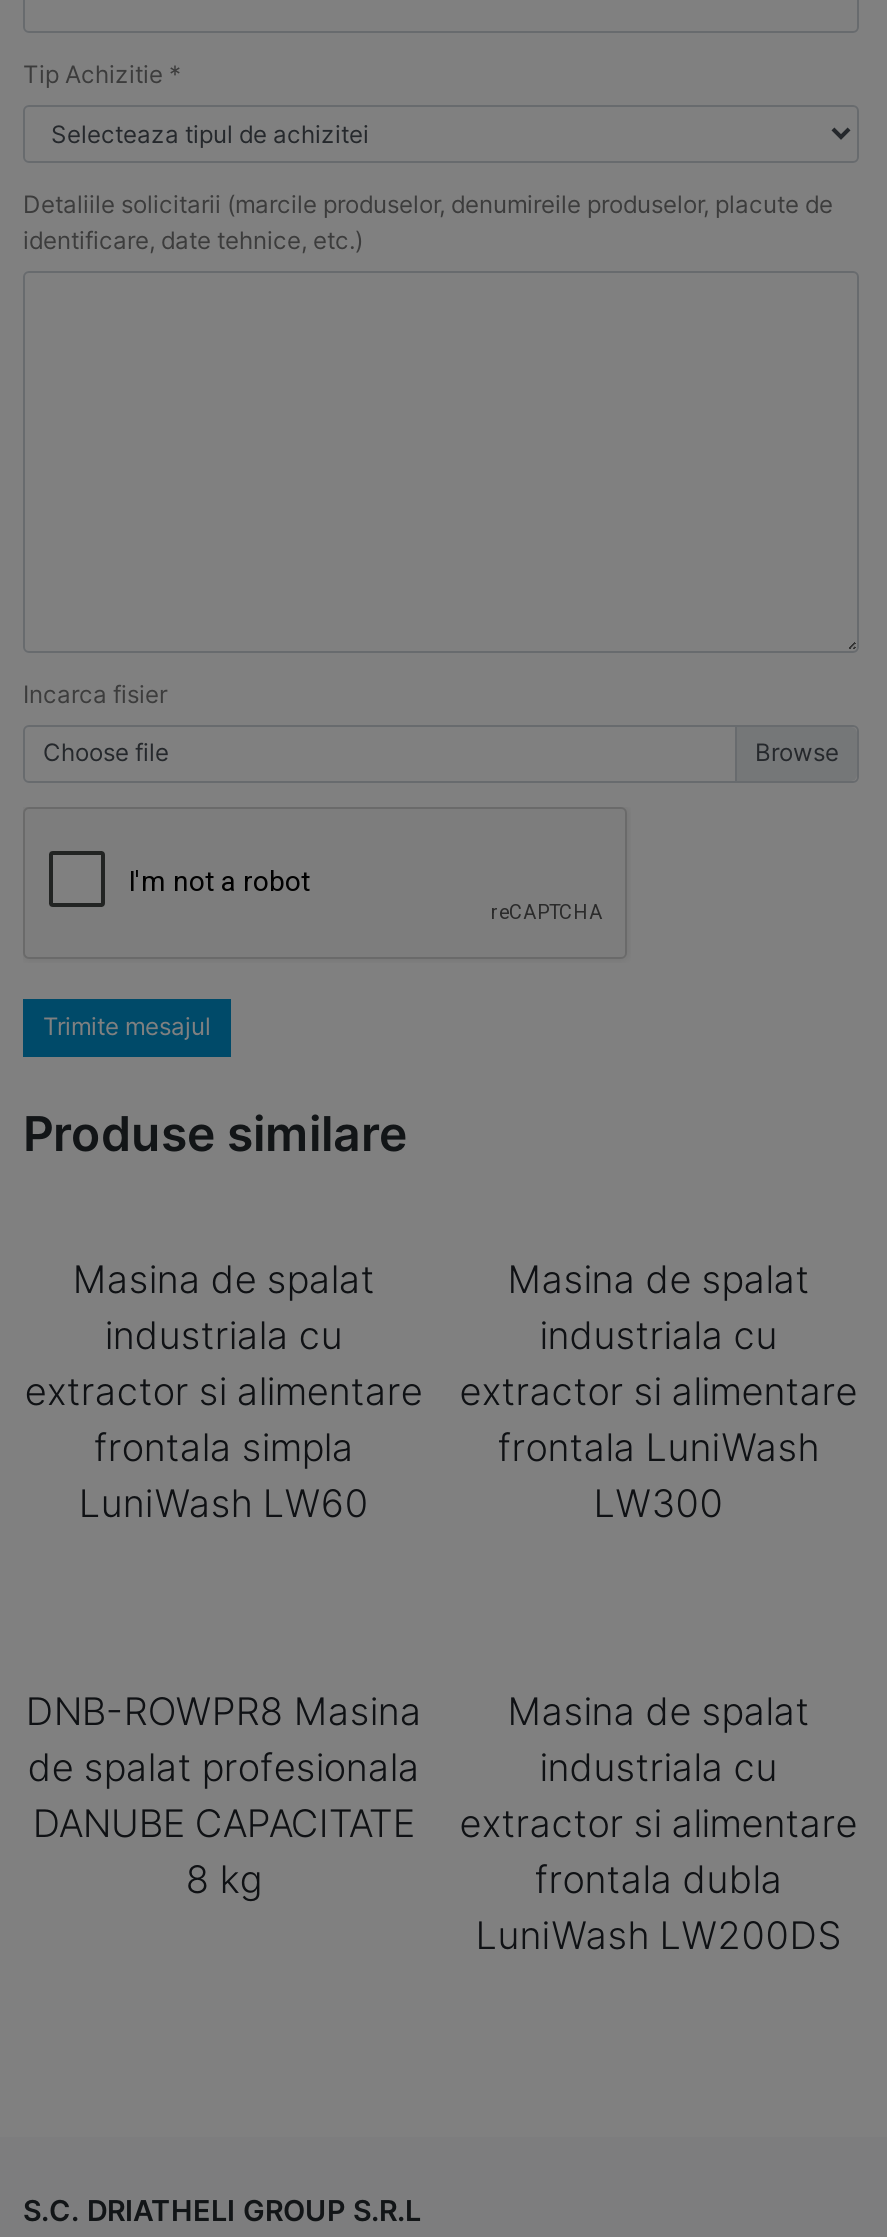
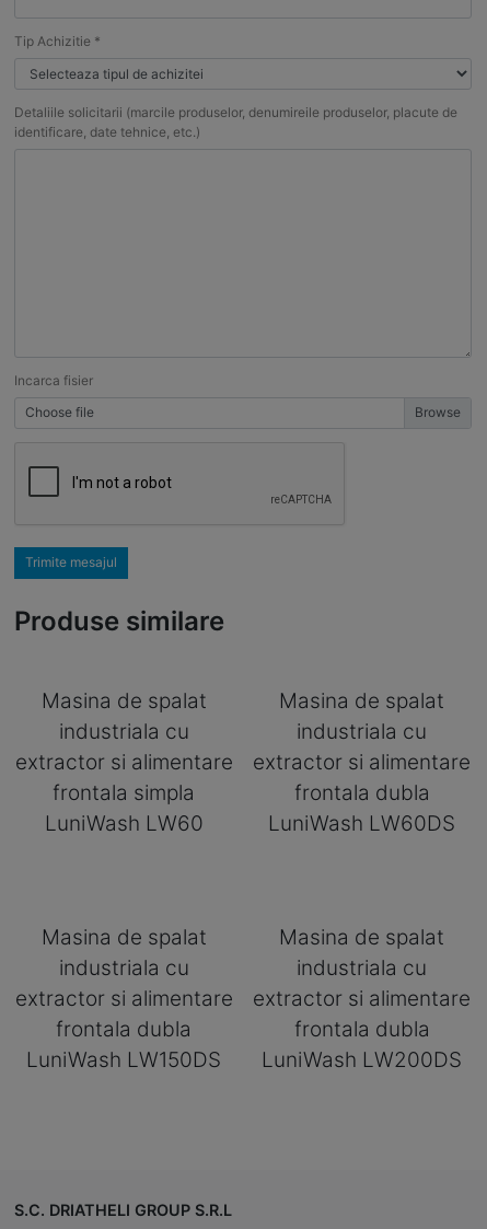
[497,1424,819,1526] frontala LuniWash | LW300 -> [268,780,455,836] frontala dubla | LuniWash LW60DS
[26,1690,422,1904] DNB-ROWPR8 Masina | de spalat profesionala | DANUBE CAPACITATE | 8 kg -> [15,925,233,1073] Masina de spalat | industriala cu | extractor si alimentare | frontala dubla | LuniWash LW150DS

